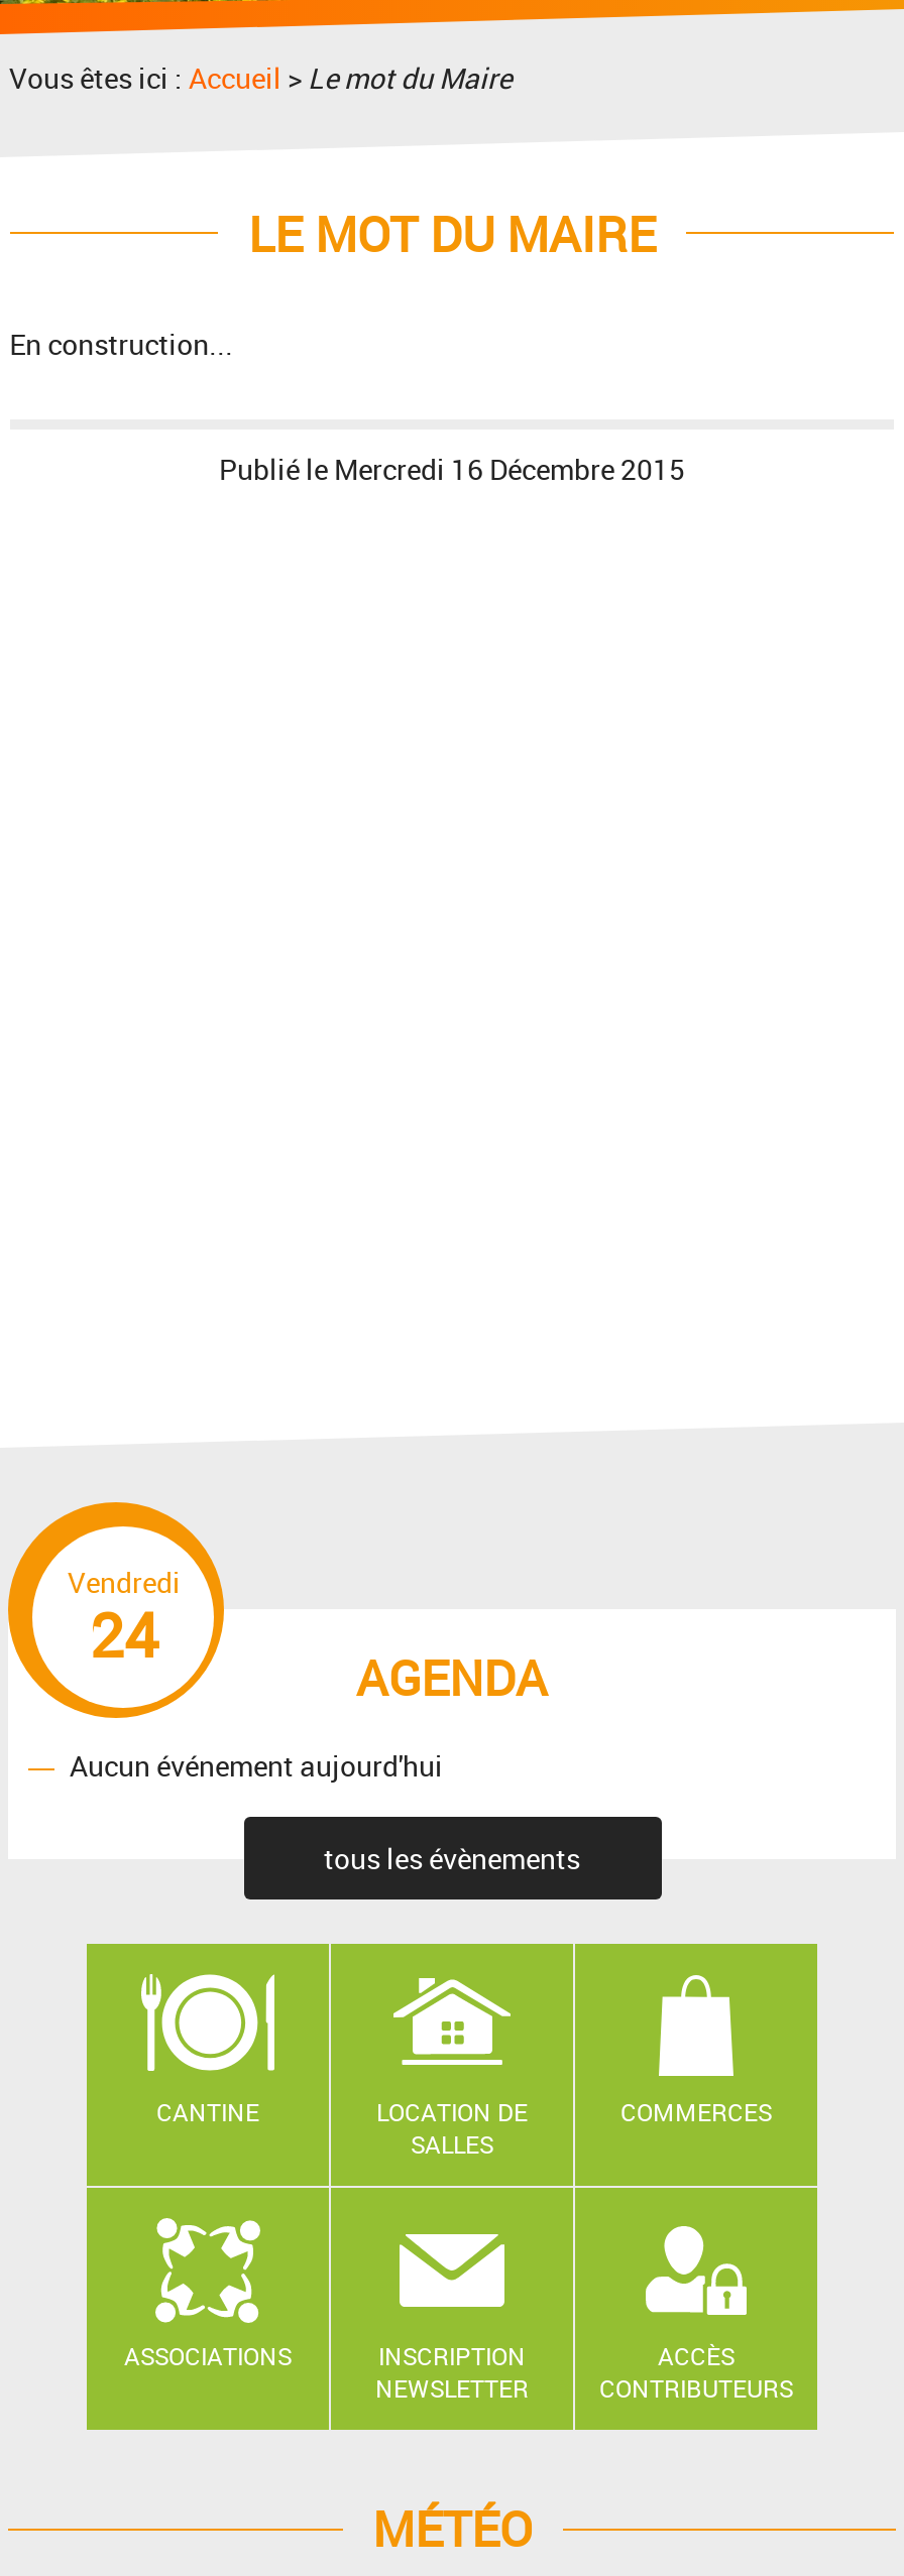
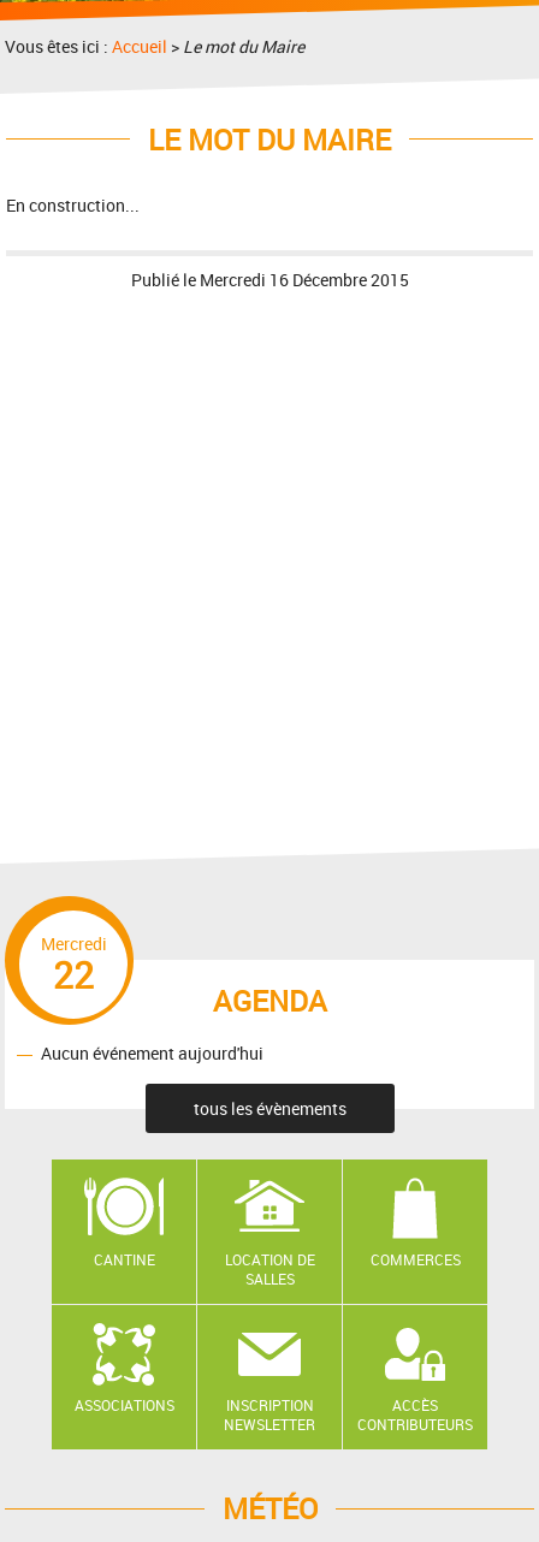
[68,1563,181,1676] Vendredi | 24 -> [41,932,107,1000] Mercredi | 22

